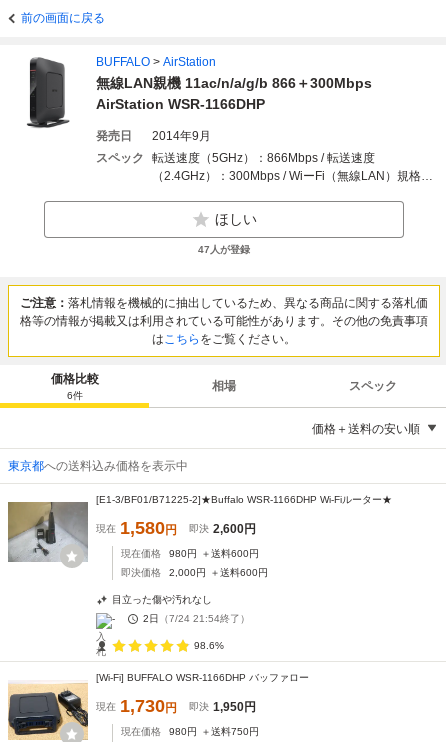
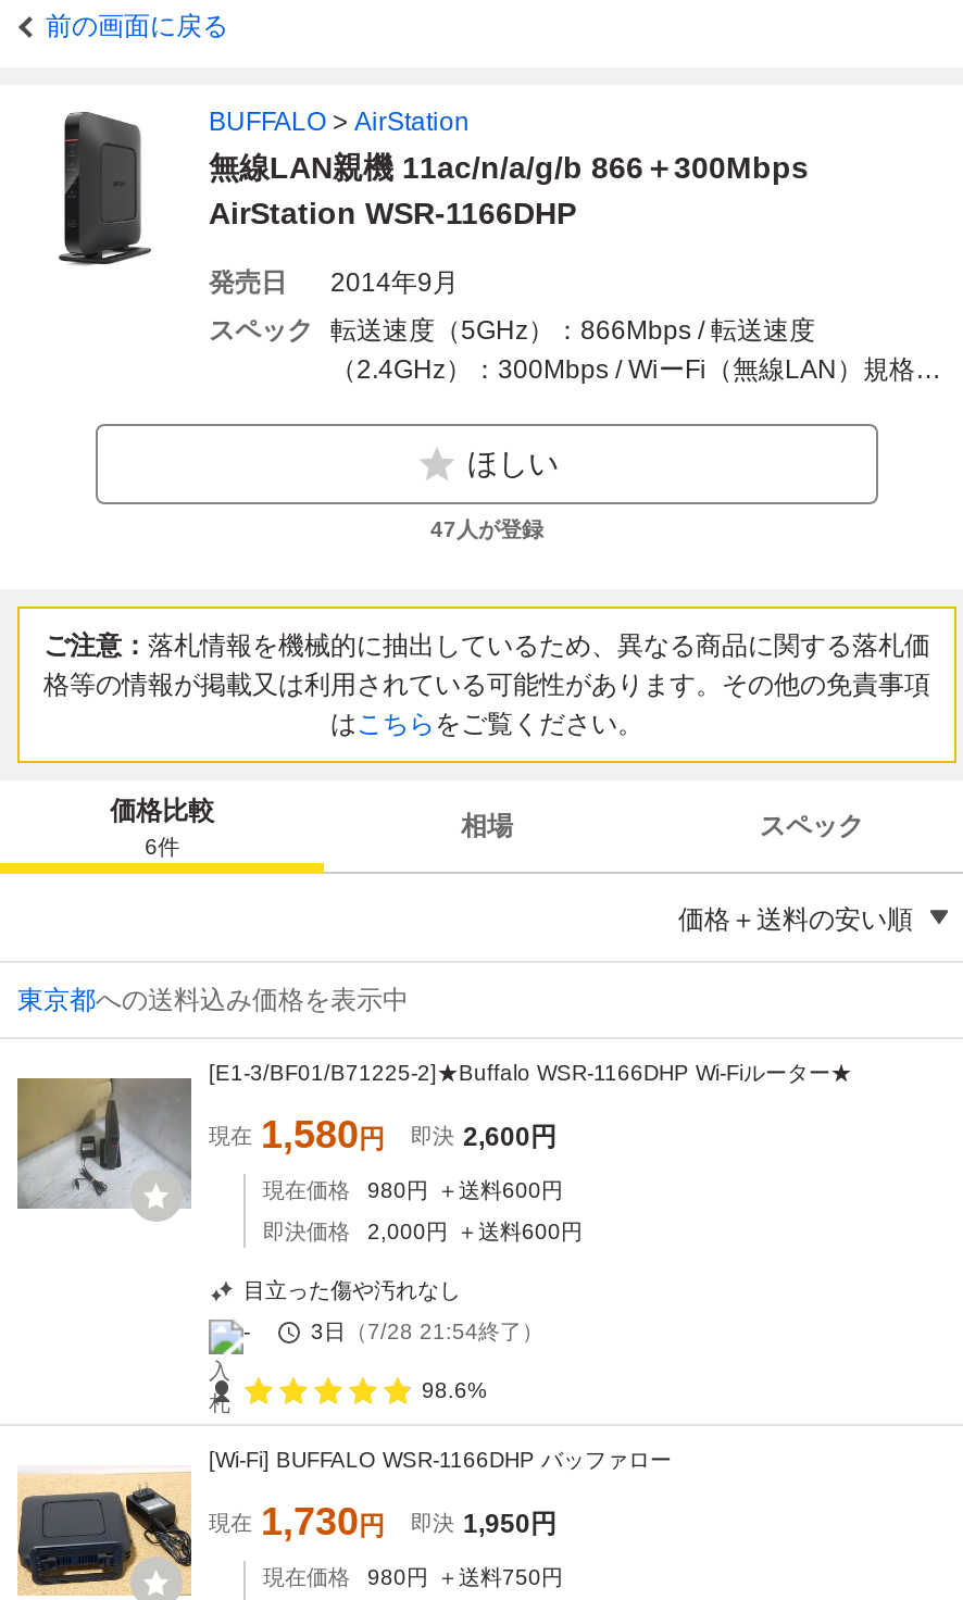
[143,613,250,624] 2日（7/24 21:54終了） -> [311,1320,543,1343] 3日（7/28 21:54終了）

